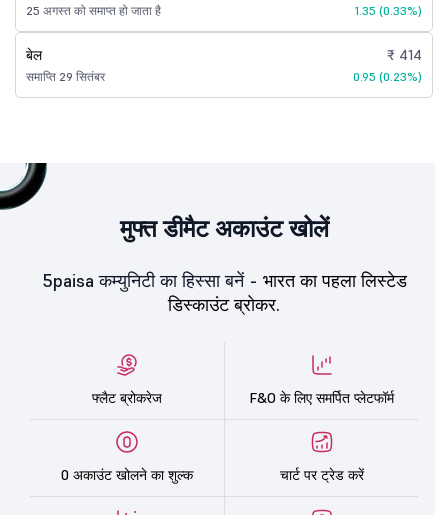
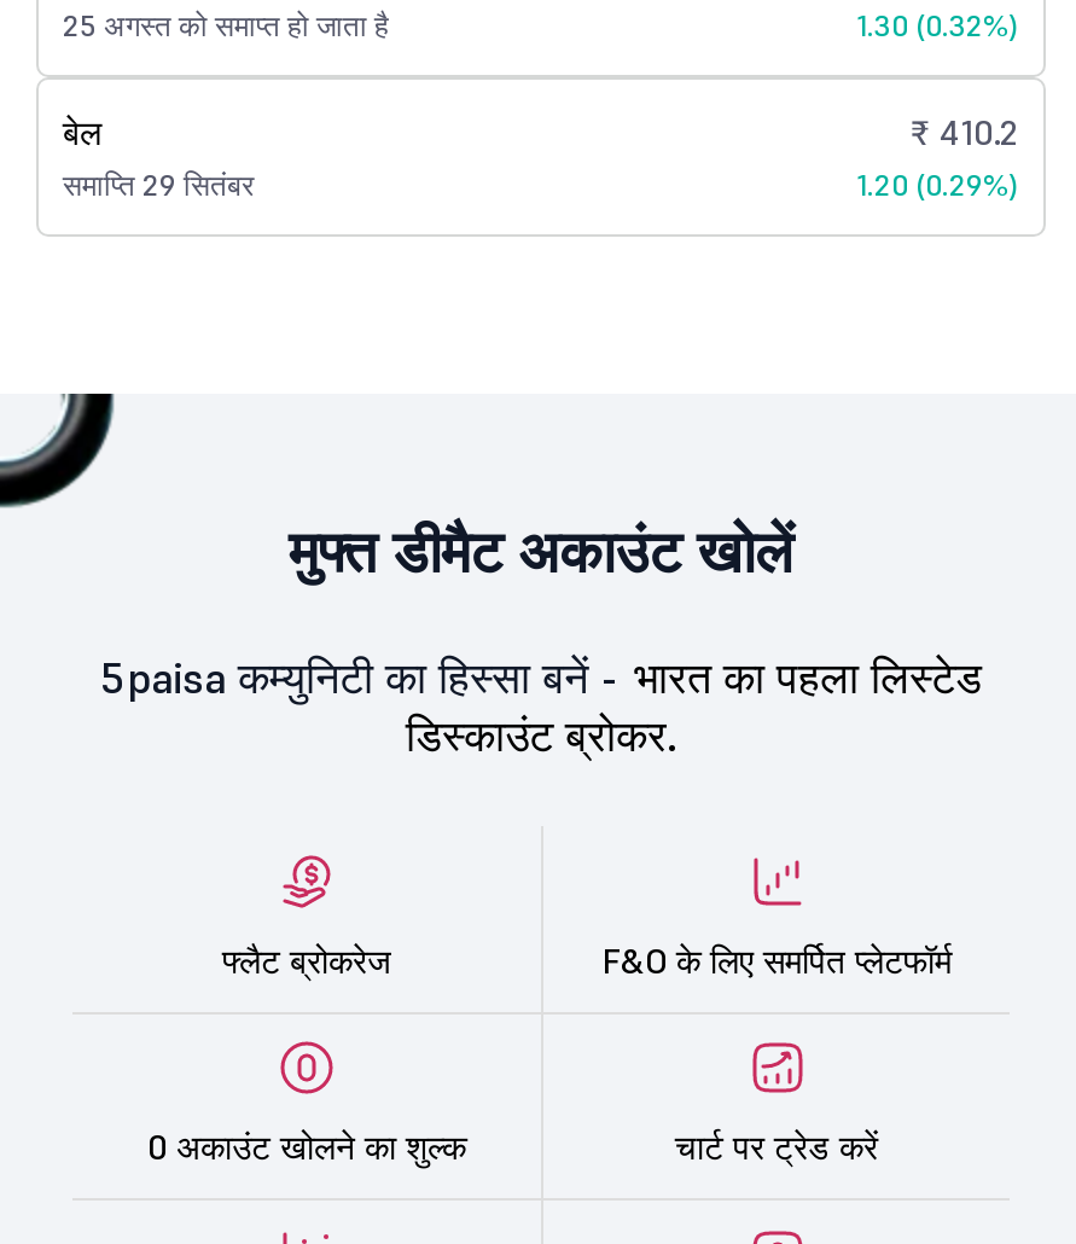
[355,3,422,18] 1.35 (0.33%) -> [857,7,1019,43] 1.30 (0.32%)
[387,46,422,64] ₹ 414 -> [911,111,1019,155] ₹ 410.2
[353,69,422,84] 0.95 (0.23%) -> [857,167,1019,203] 1.20 (0.29%)

